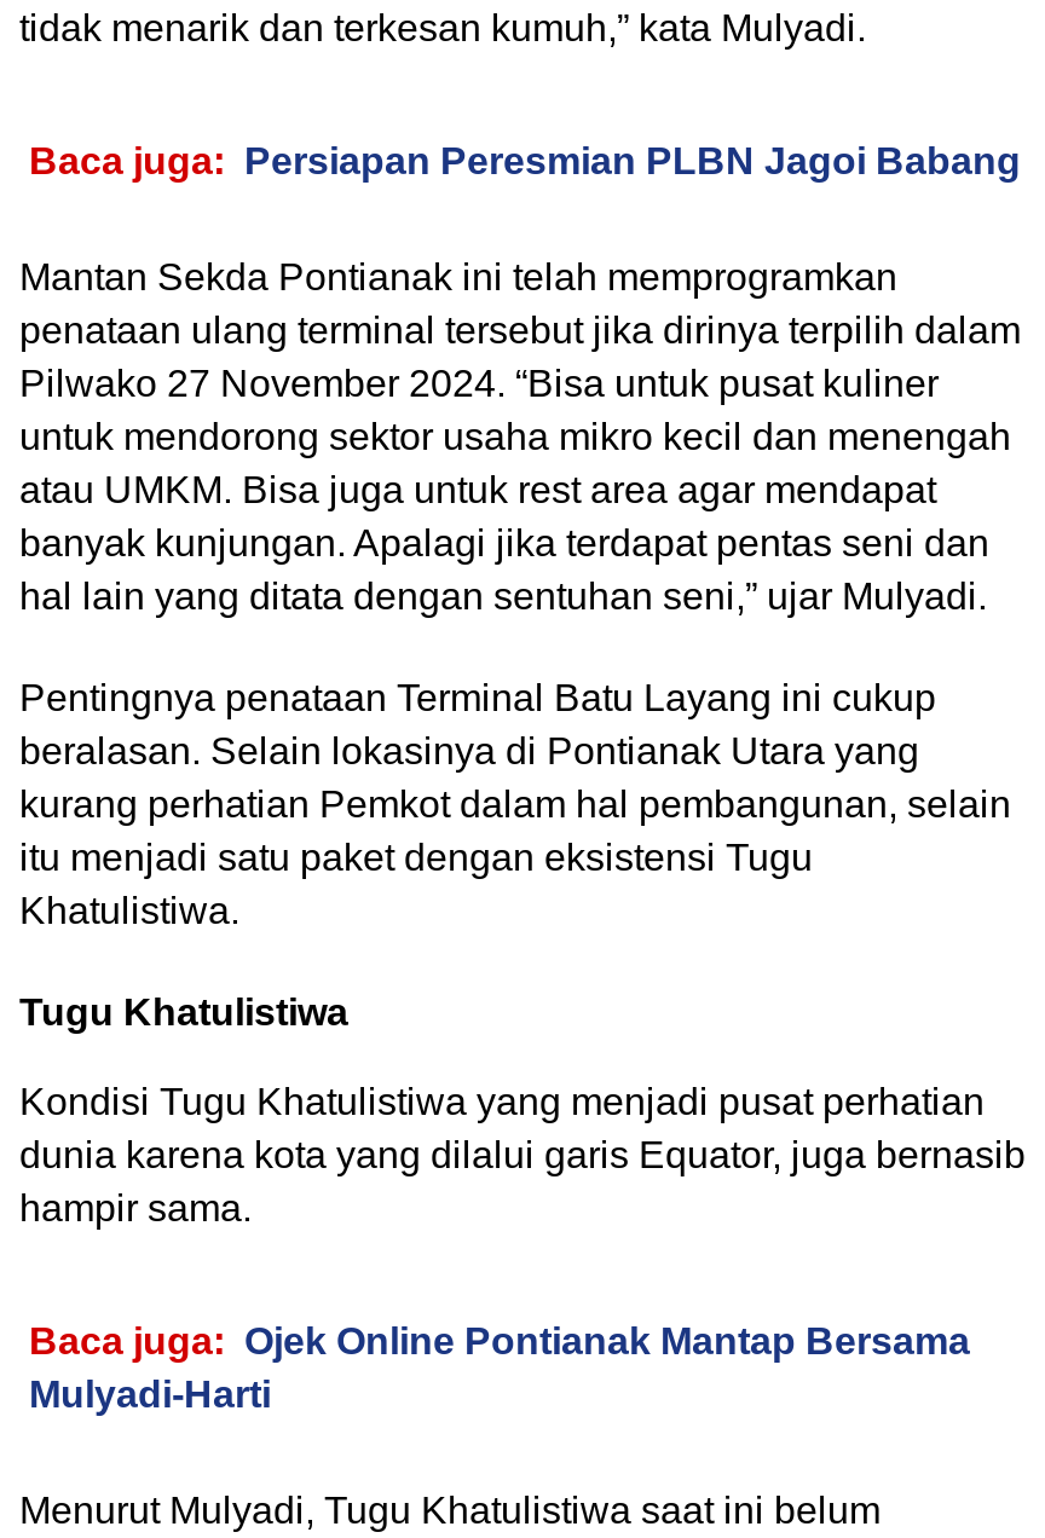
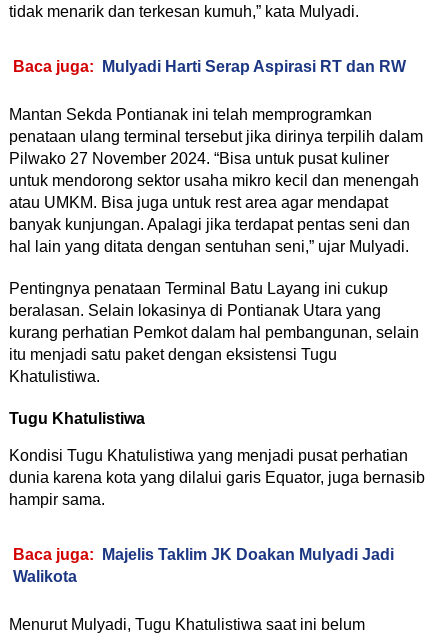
[29,141,1021,182] Baca juga: Persiapan Peresmian PLBN Jagoi Babang -> [13,58,406,75] Baca juga: Mulyadi Harti Serap Aspirasi RT dan RW
[29,1321,970,1415] Baca juga: Ojek Online Pontianak Mantap Bersama | Mulyadi-Harti -> [13,546,394,585] Baca juga: Majelis Taklim JK Doakan Mulyadi Jadi | Walikota

